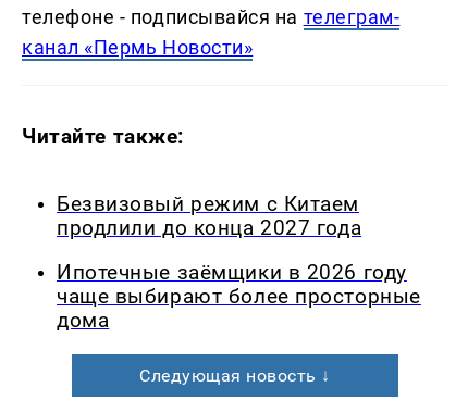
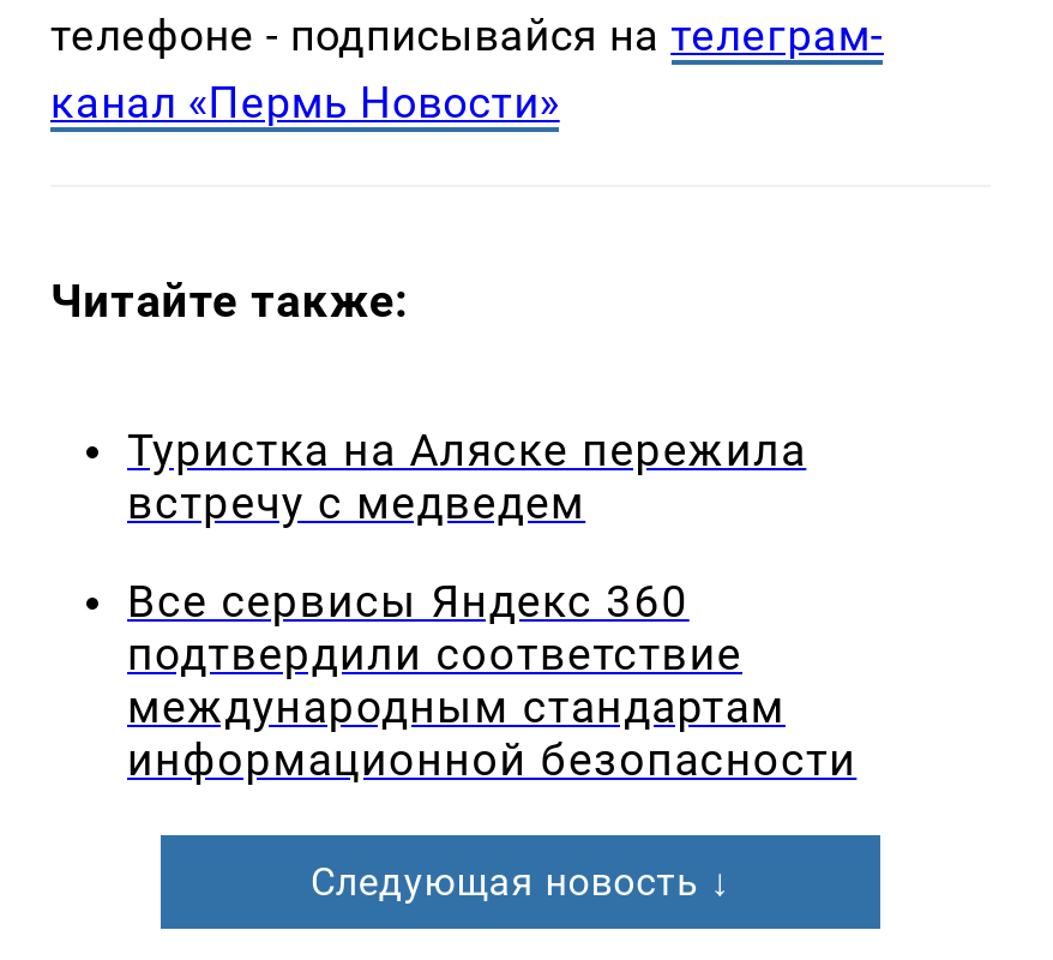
[57,193,362,241] Безвизовый режим с Китаем | продлили до конца 2027 года -> [127,426,806,531] Туристка на Аляске пережила | встречу с медведем
[57,261,421,333] Ипотечные заёмщики в 2026 году | чаще выбирают более просторные | дома -> [127,576,857,788] Все сервисы Яндекс 360 | подтвердили соответствие | международным стандартам | информационной безопасности

